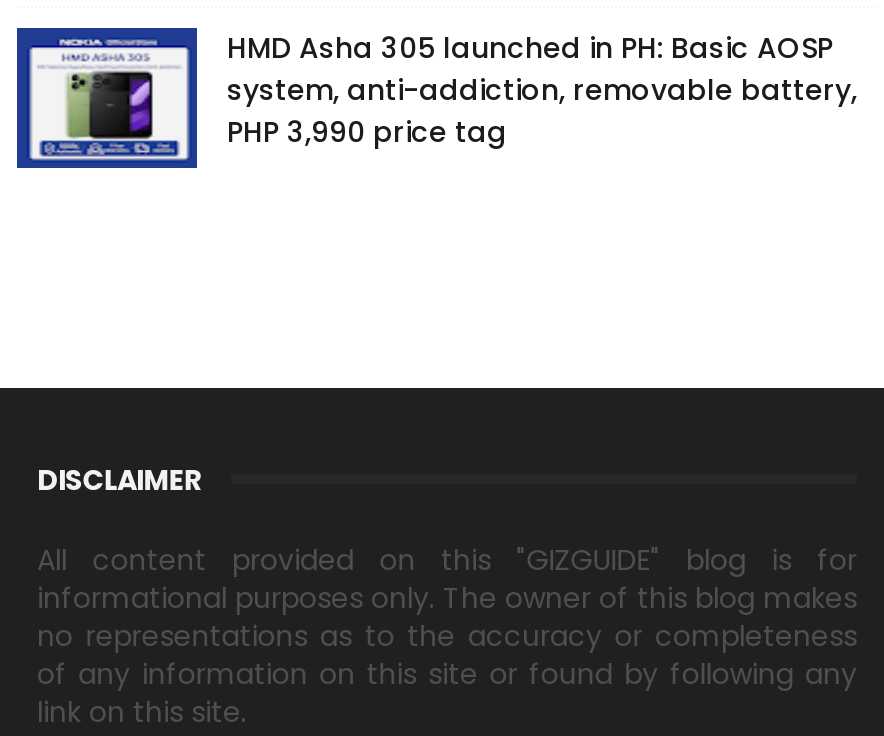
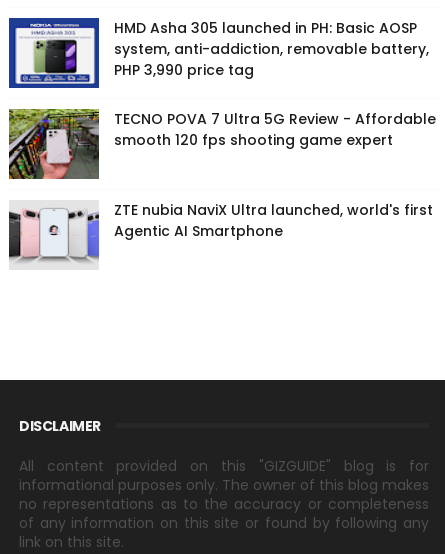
none -> [8,108,436,241] [image] | TECNO POVA 7 Ultra 5G Review - Affordable | smooth 120 fps shooting game expert | ZTE nubia NaviX Ultra launched, world's first | Agentic AI Smartphone
none -> [8,200,100,270] [image]

